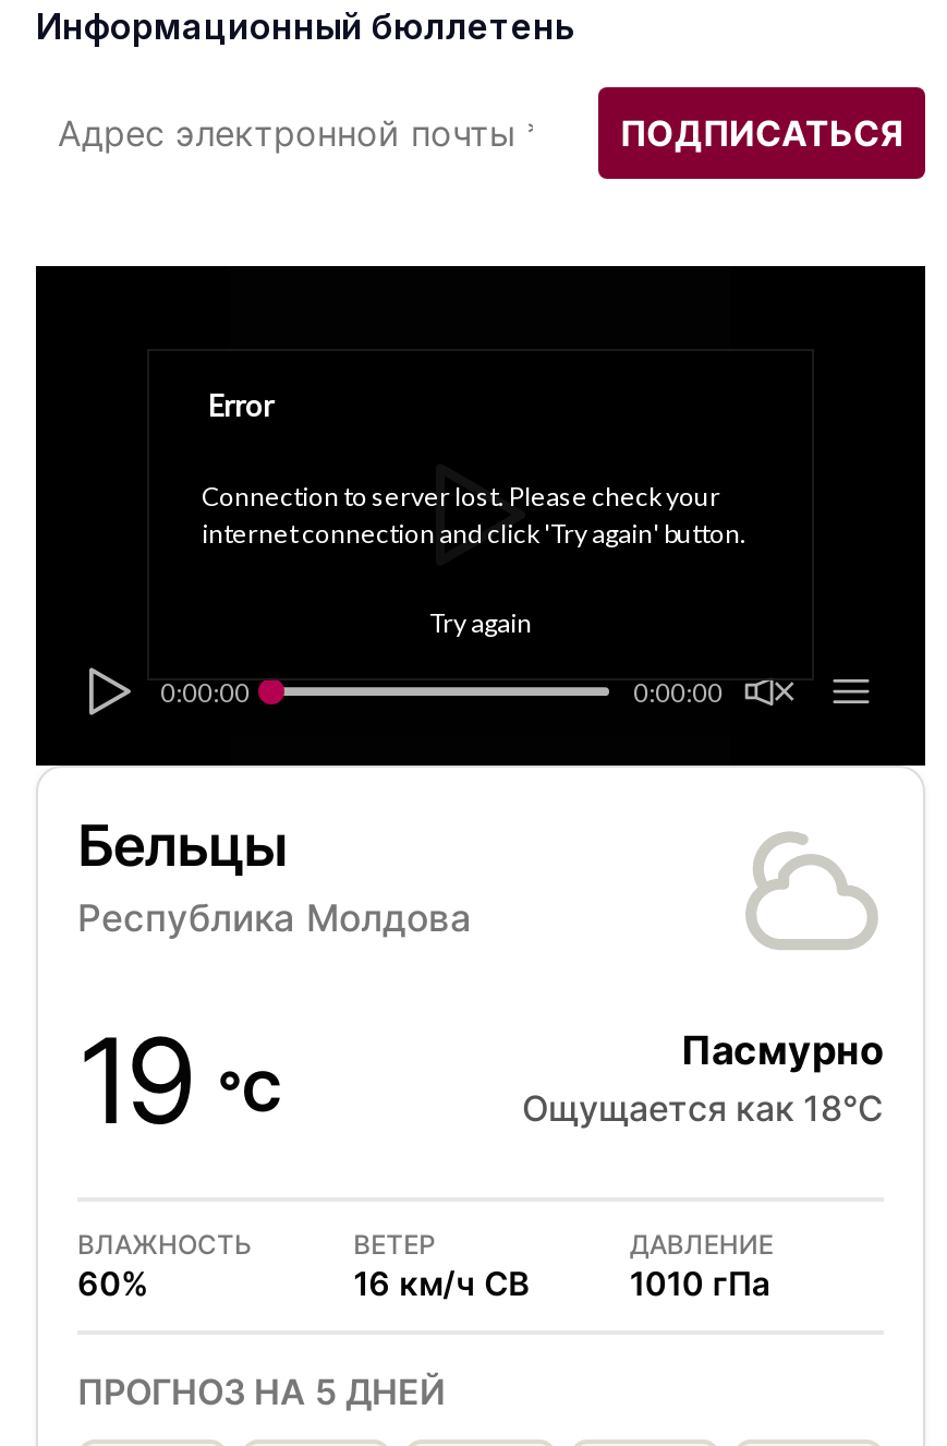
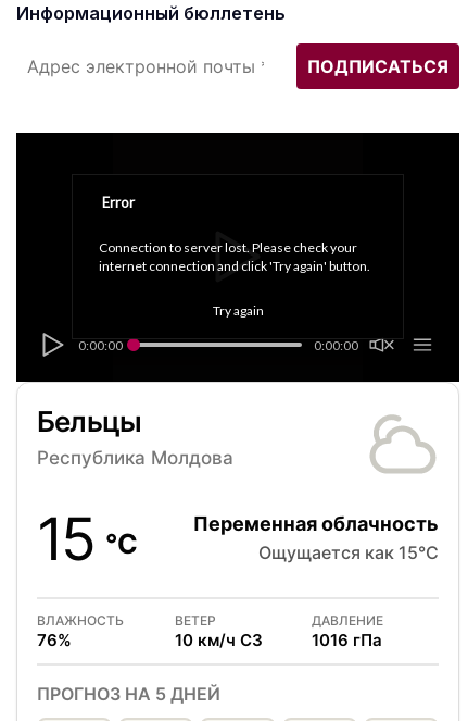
[77,1010,884,1152] 19 °C | Пасмурно | Ощущается как 18°C -> [37,504,439,574] 15 °C | Переменная облачность | Ощущается как 15°C
[77,1263,149,1304] 60% -> [37,630,72,650] 76%
[354,1263,530,1304] 16 км/ч СВ -> [174,630,262,650] 10 км/ч СЗ
[629,1263,771,1304] 1010 гПа -> [312,630,383,650] 1016 гПа

